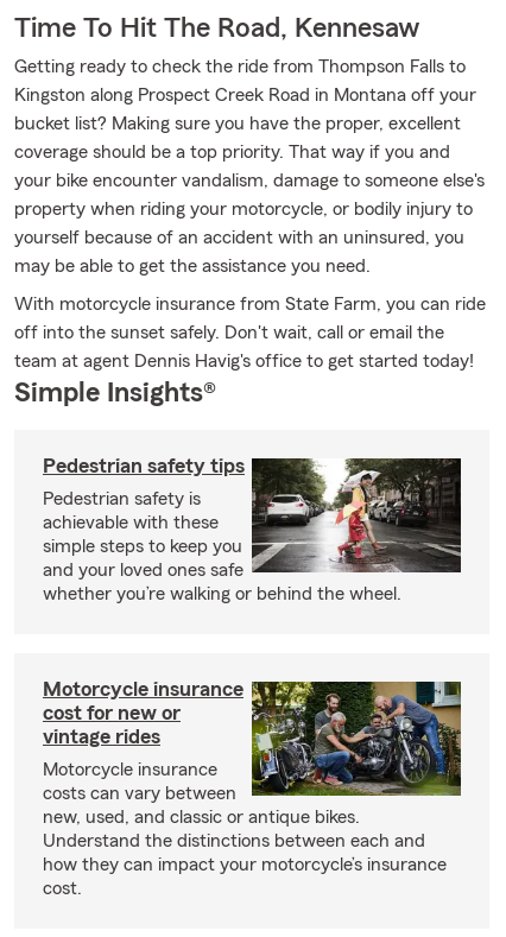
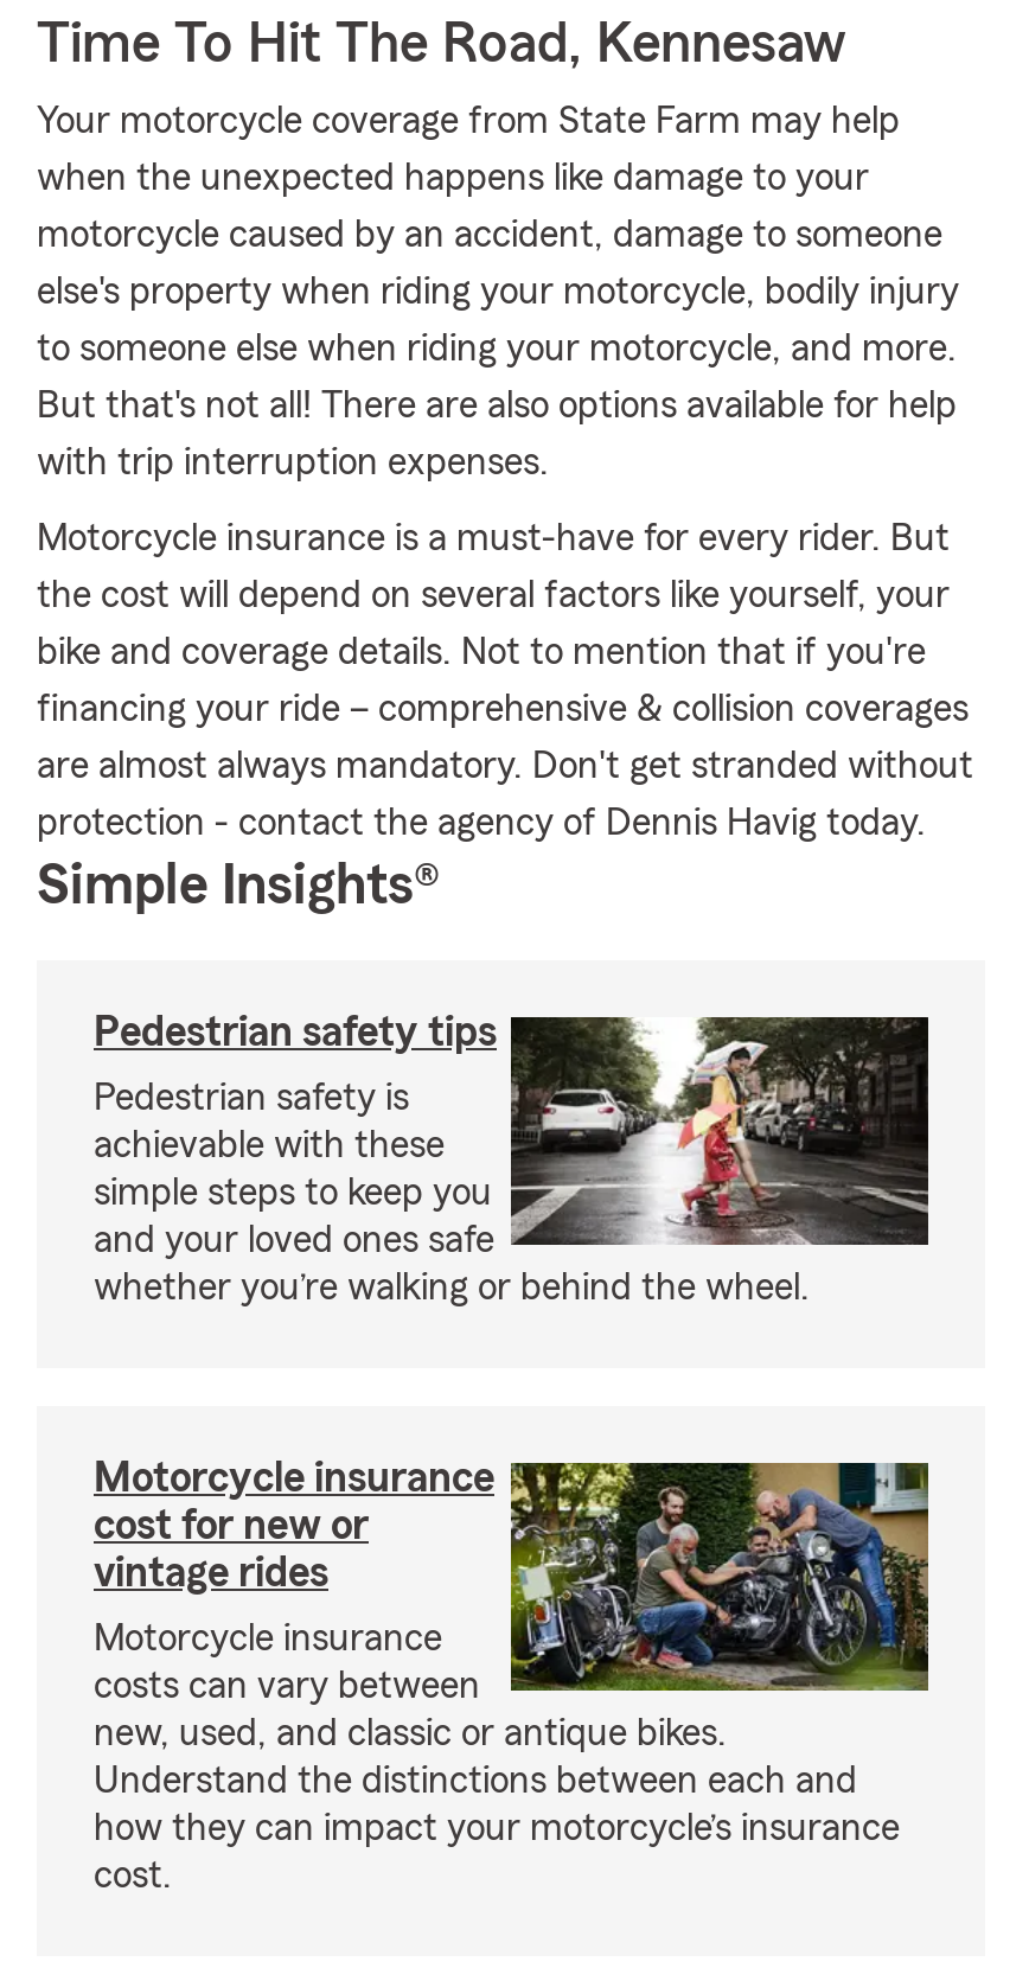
[14,57,486,371] Getting ready to check the ride from Thompson Falls to | Kingston along Prospect Creek Road in Montana off your | bucket list? Making sure you have the proper, excellent | coverage should be a top priority. That way if you and | your bike encounter vandalism, damage to someone else's | property when riding your motorcycle, or bodily injury to | yourself because of an accident with an uninsured, you | may be able to get the assistance you need. | With motorcycle insurance from State Farm, you can ride | off into the sunset safely. Don't wait, call or email the | team at agent Dennis Havig's office to get started today! -> [37,102,973,842] Your motorcycle coverage from State Farm may help | when the unexpected happens like damage to your | motorcycle caused by an accident, damage to someone | else's property when riding your motorcycle, bodily injury | to someone else when riding your motorcycle, and more. | But that's not all! There are also options available for help | with trip interruption expenses. | Motorcycle insurance is a must-have for every rider. But | the cost will depend on several factors like yourself, your | bike and coverage details. Not to mention that if you're | financing your ride – comprehensive & collision coverages | are almost always mandatory. Don't get stranded without | protection - contact the agency of Dennis Havig today.

